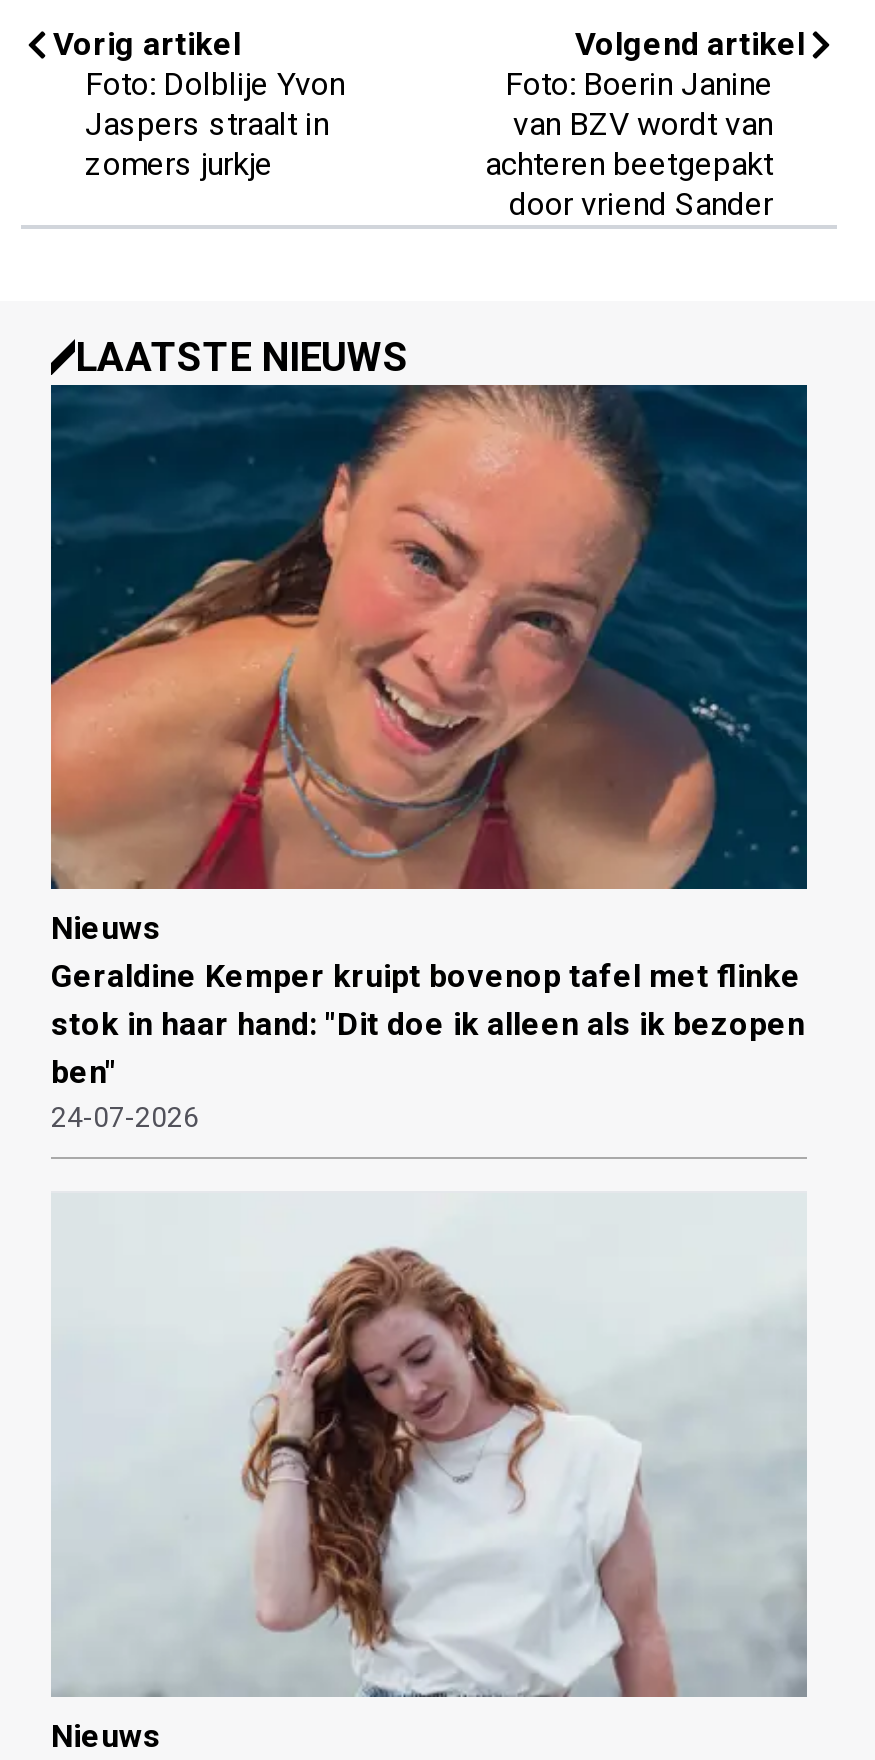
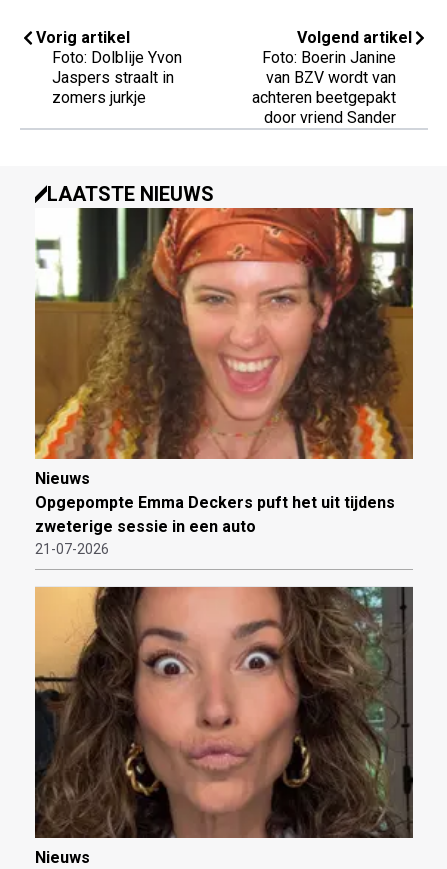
[49,358,809,1133] [image] | Geraldine Kemper kruipt bovenop tafel met flinke | stok in haar hand: "Dit doe ik alleen als ik bezopen | ben" | 24-07-2026 -> [34,207,414,557] [image] | Opgepompte Emma Deckers puft het uit tijdens | zweterige sessie in een auto | 21-07-2026
[51,1196,807,1698] [image] -> [34,586,414,839] [image]

